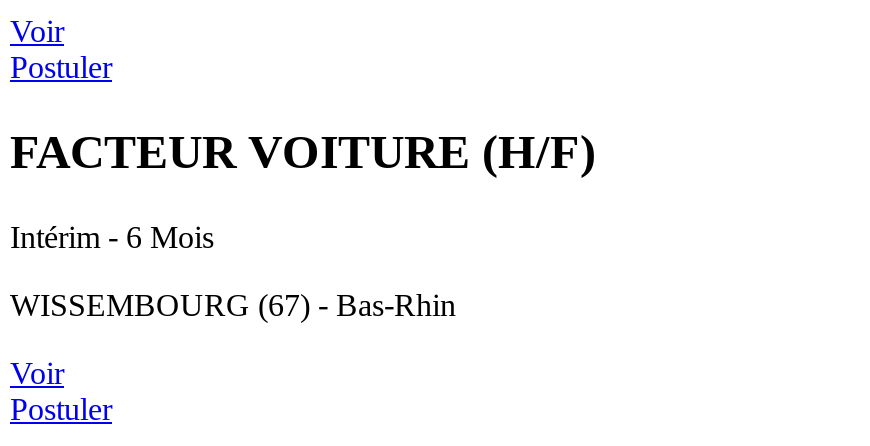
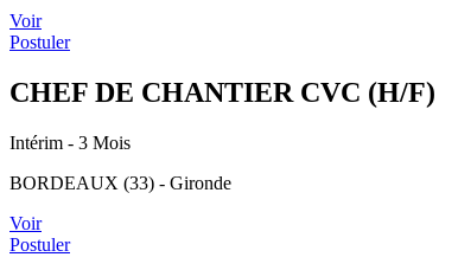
[10,127,596,179] FACTEUR VOITURE (H/F) -> [9,77,435,108] CHEF DE CHANTIER CVC (H/F)
[10,220,214,254] Intérim - 6 Mois -> [9,133,131,153] Intérim - 3 Mois
[10,288,456,322] WISSEMBOURG (67) - Bas-Rhin -> [9,173,231,193] BORDEAUX (33) - Gironde

